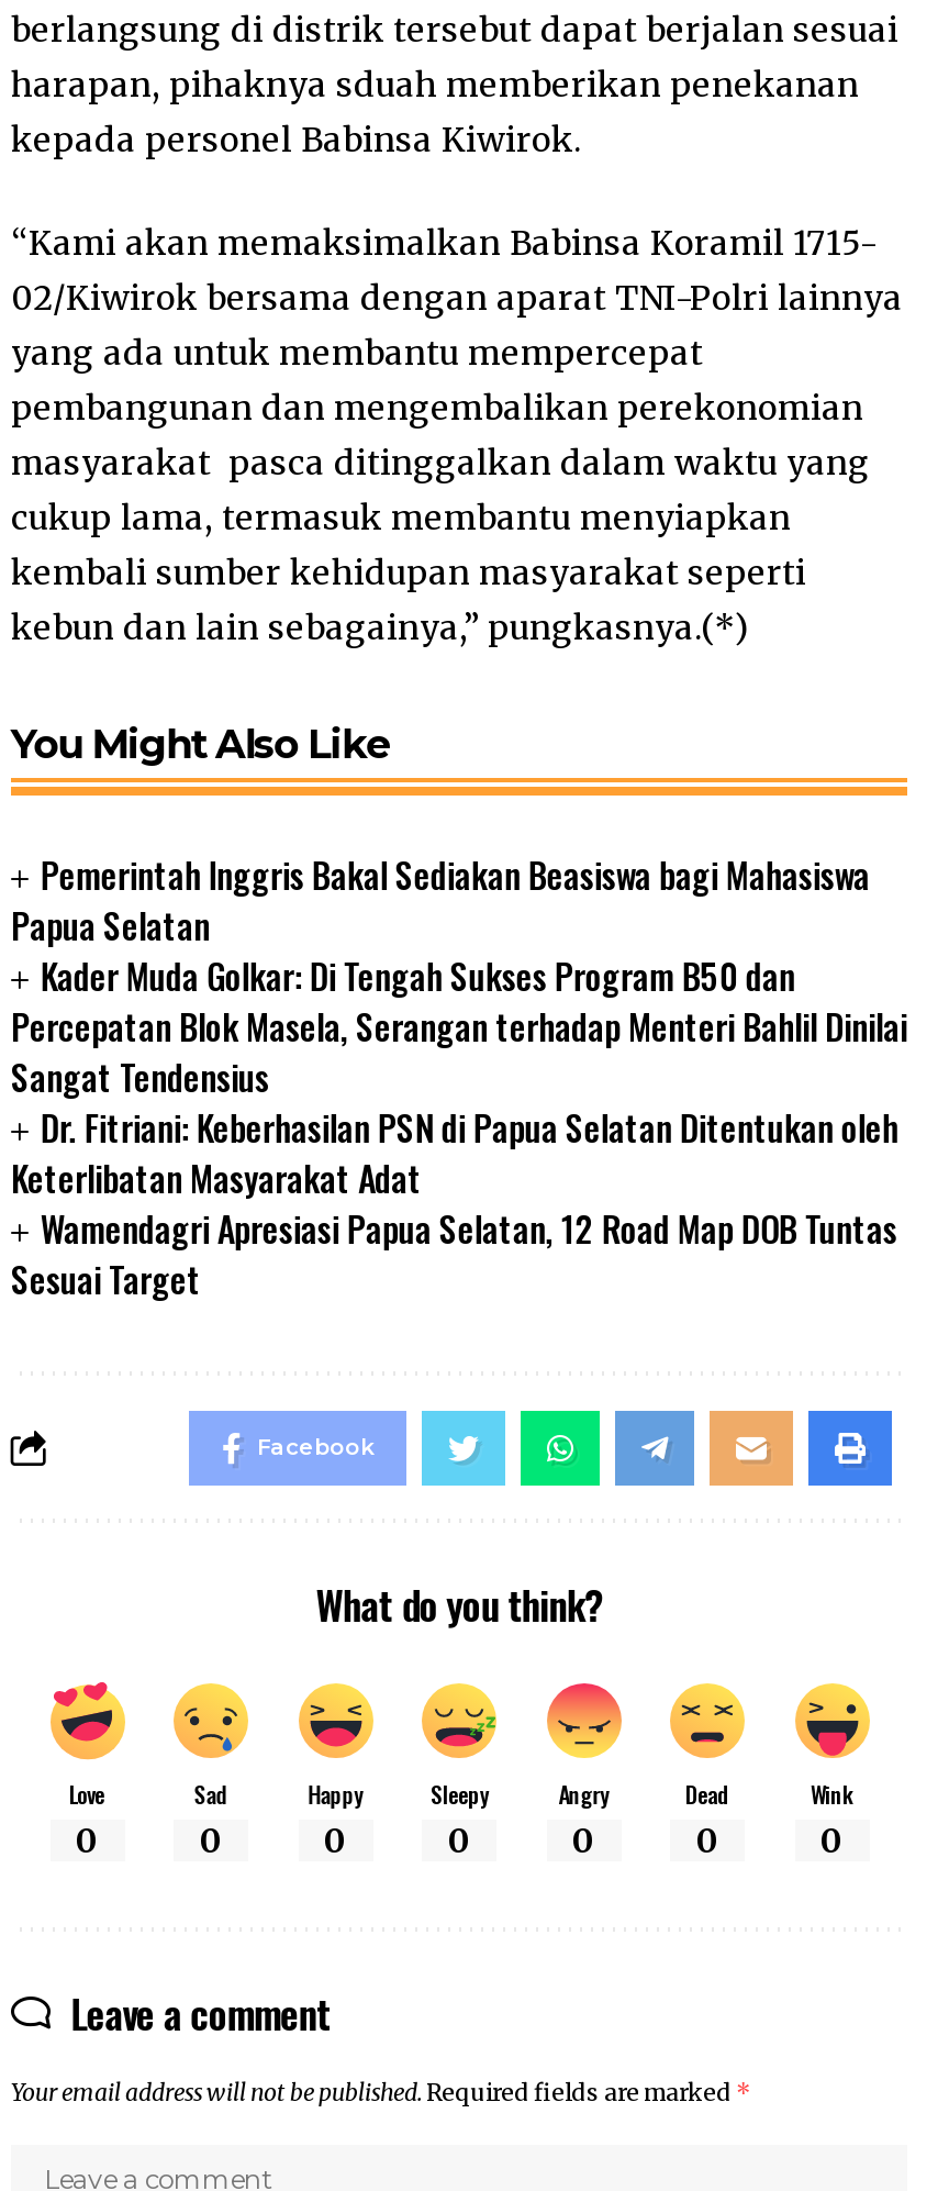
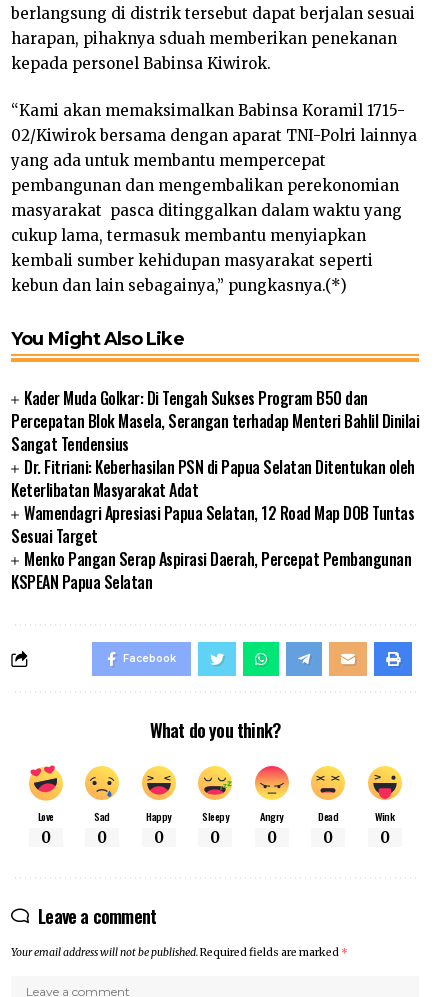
[11,848,870,952] Pemerintah Inggris Bakal Sediakan Beasiswa bagi Mahasiswa | Papua Selatan -> none
moved [11,950,907,1306] -> [11,386,419,548]: Kader Muda Golkar: Di Tengah Sukses Program B50 dan | Percepatan Blok Masela, Serangan terhadap Menteri Bahlil Dinilai | Sangat Tendensius | Dr. Fitriani: Keberhasilan PSN di Papua Selatan Ditentukan oleh | Keterlibatan Masyarakat Adat | Wamendagri Apresiasi Papua Selatan, 12 Road Map DOB Tuntas | Sesuai Target
none -> [11,547,411,594] Menko Pangan Serap Aspirasi Daerah, Percepat Pembangunan | KSPEAN Papua Selatan

